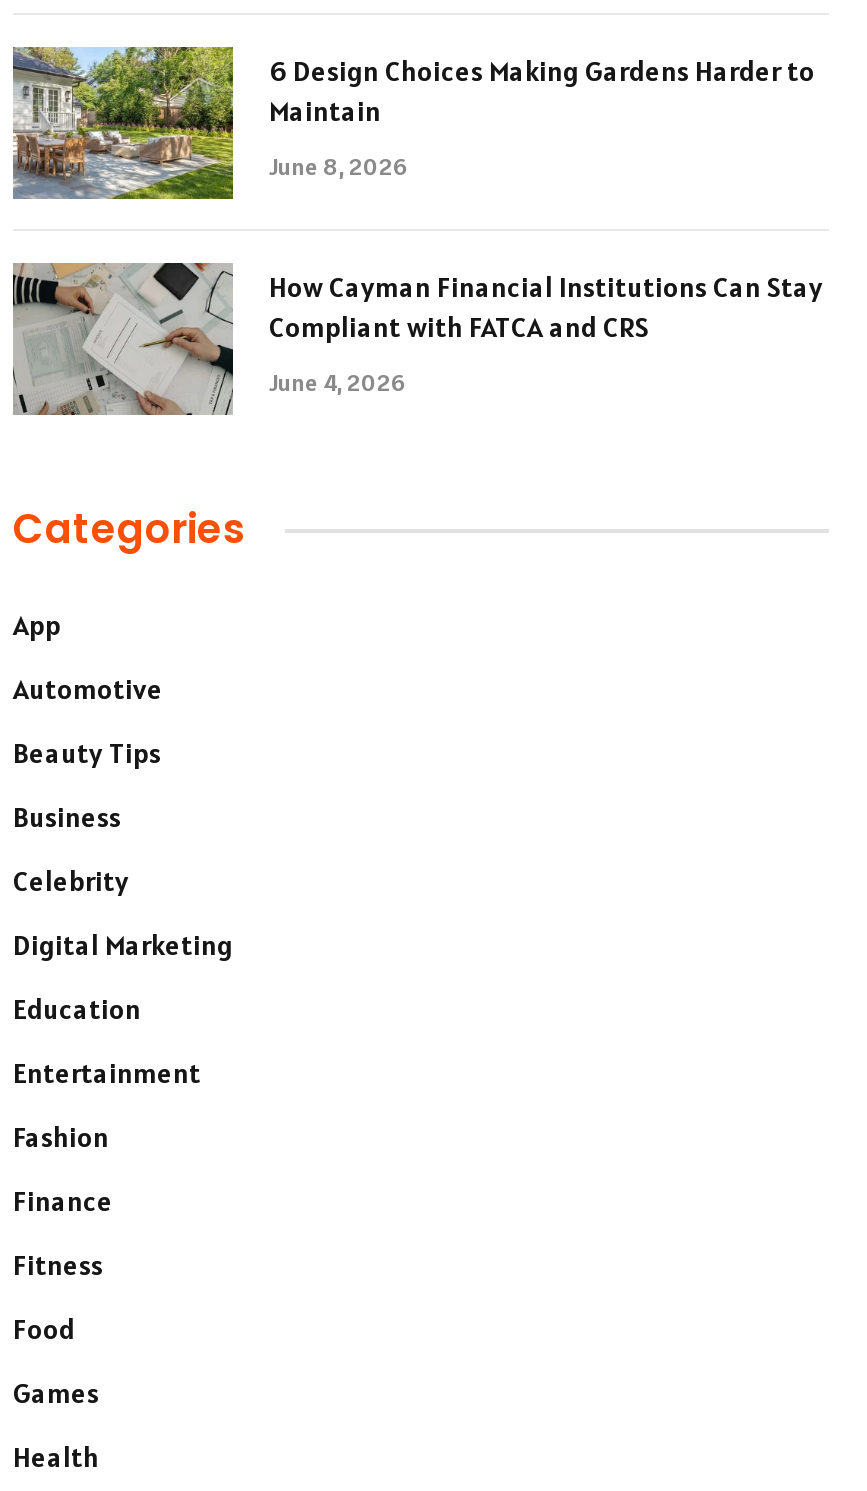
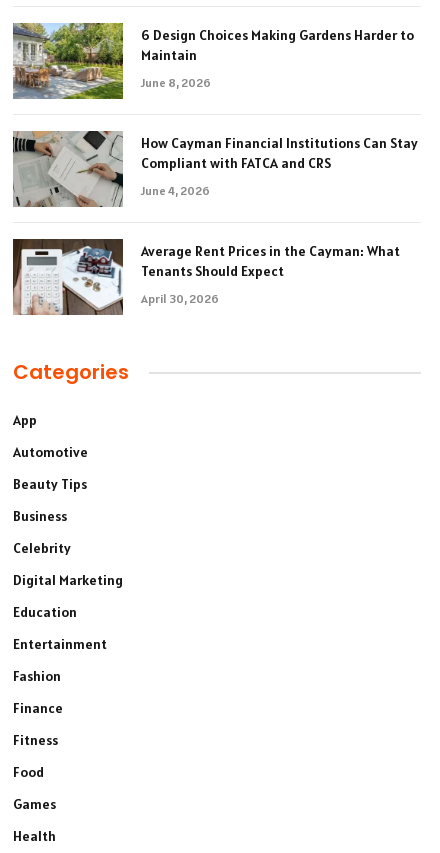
none -> [13,238,400,316] [image] | Average Rent Prices in the Cayman: What | Tenants Should Expect | April 30, 2026

